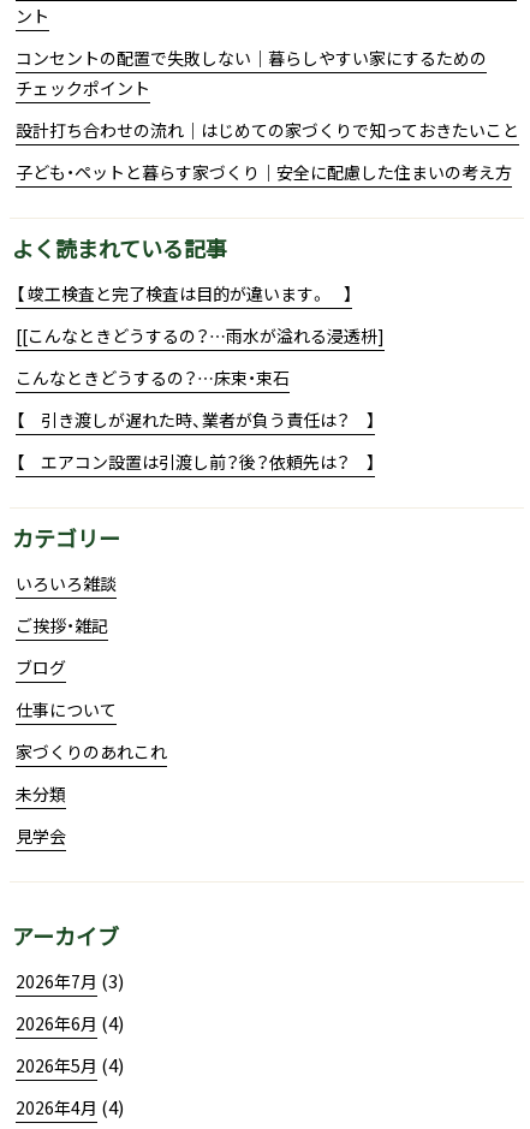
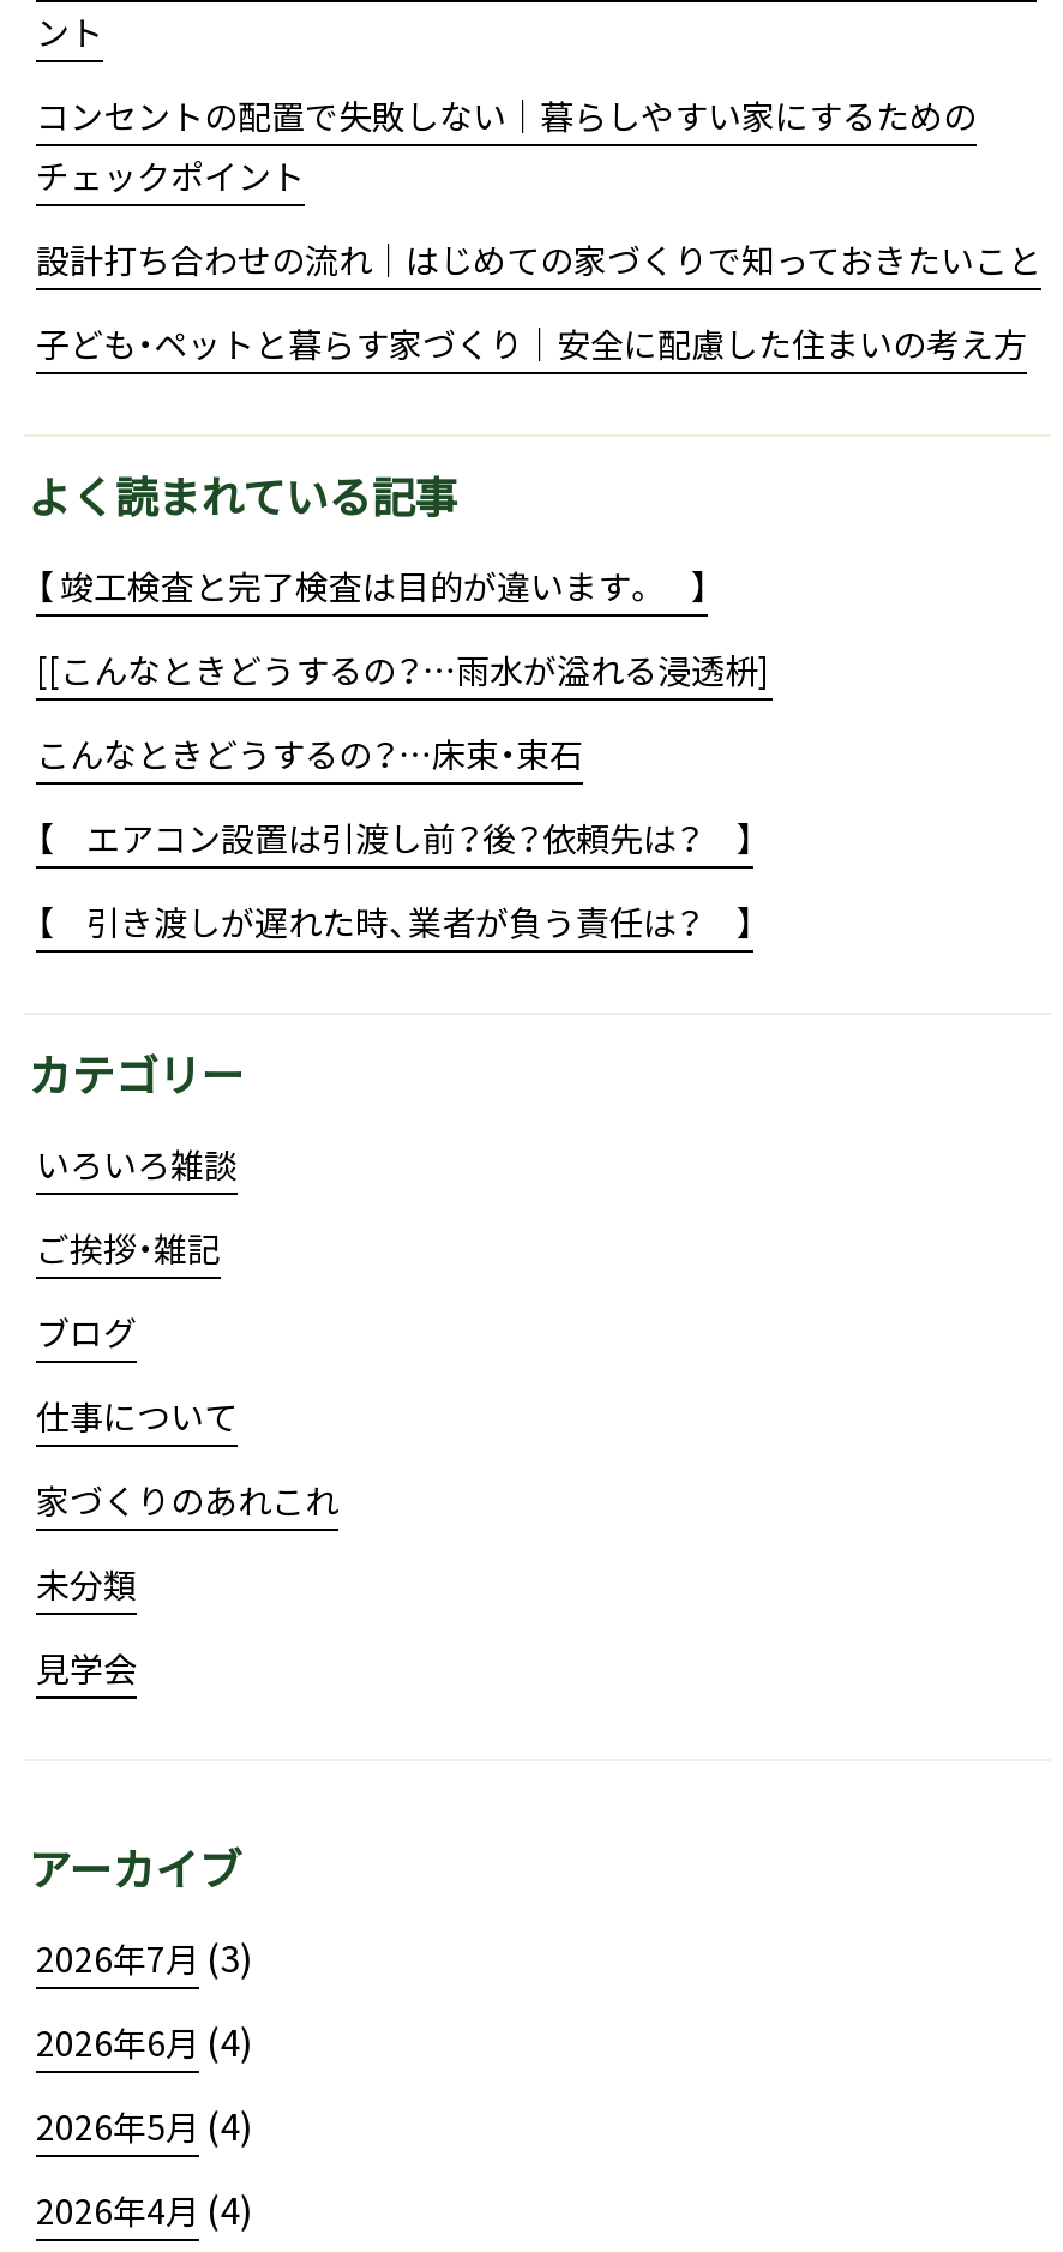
moved [16,407,375,431] -> [36,897,753,945]: 【 引き渡しが遅れた時、業者が負う責任は？ 】
moved [16,449,375,473] -> [36,813,753,861]: 【 エアコン設置は引渡し前？後？依頼先は？ 】

